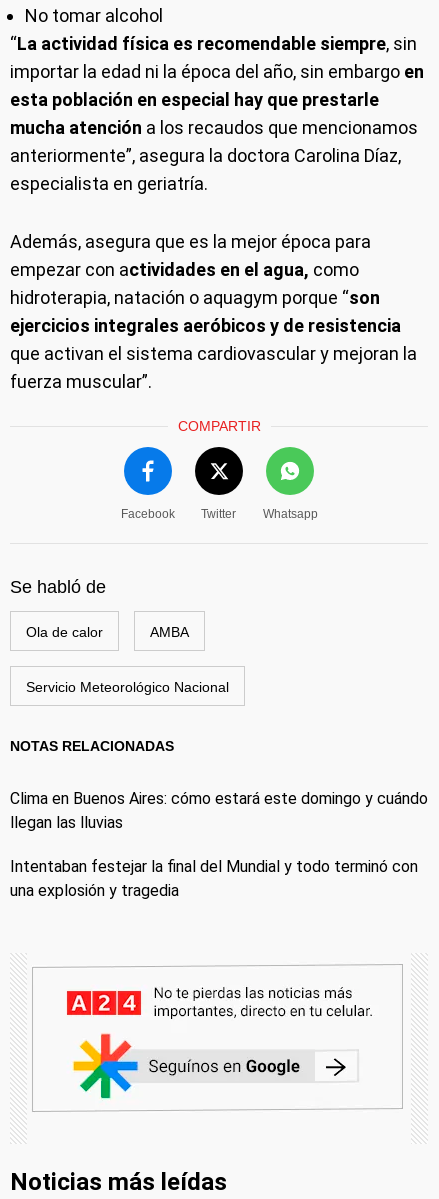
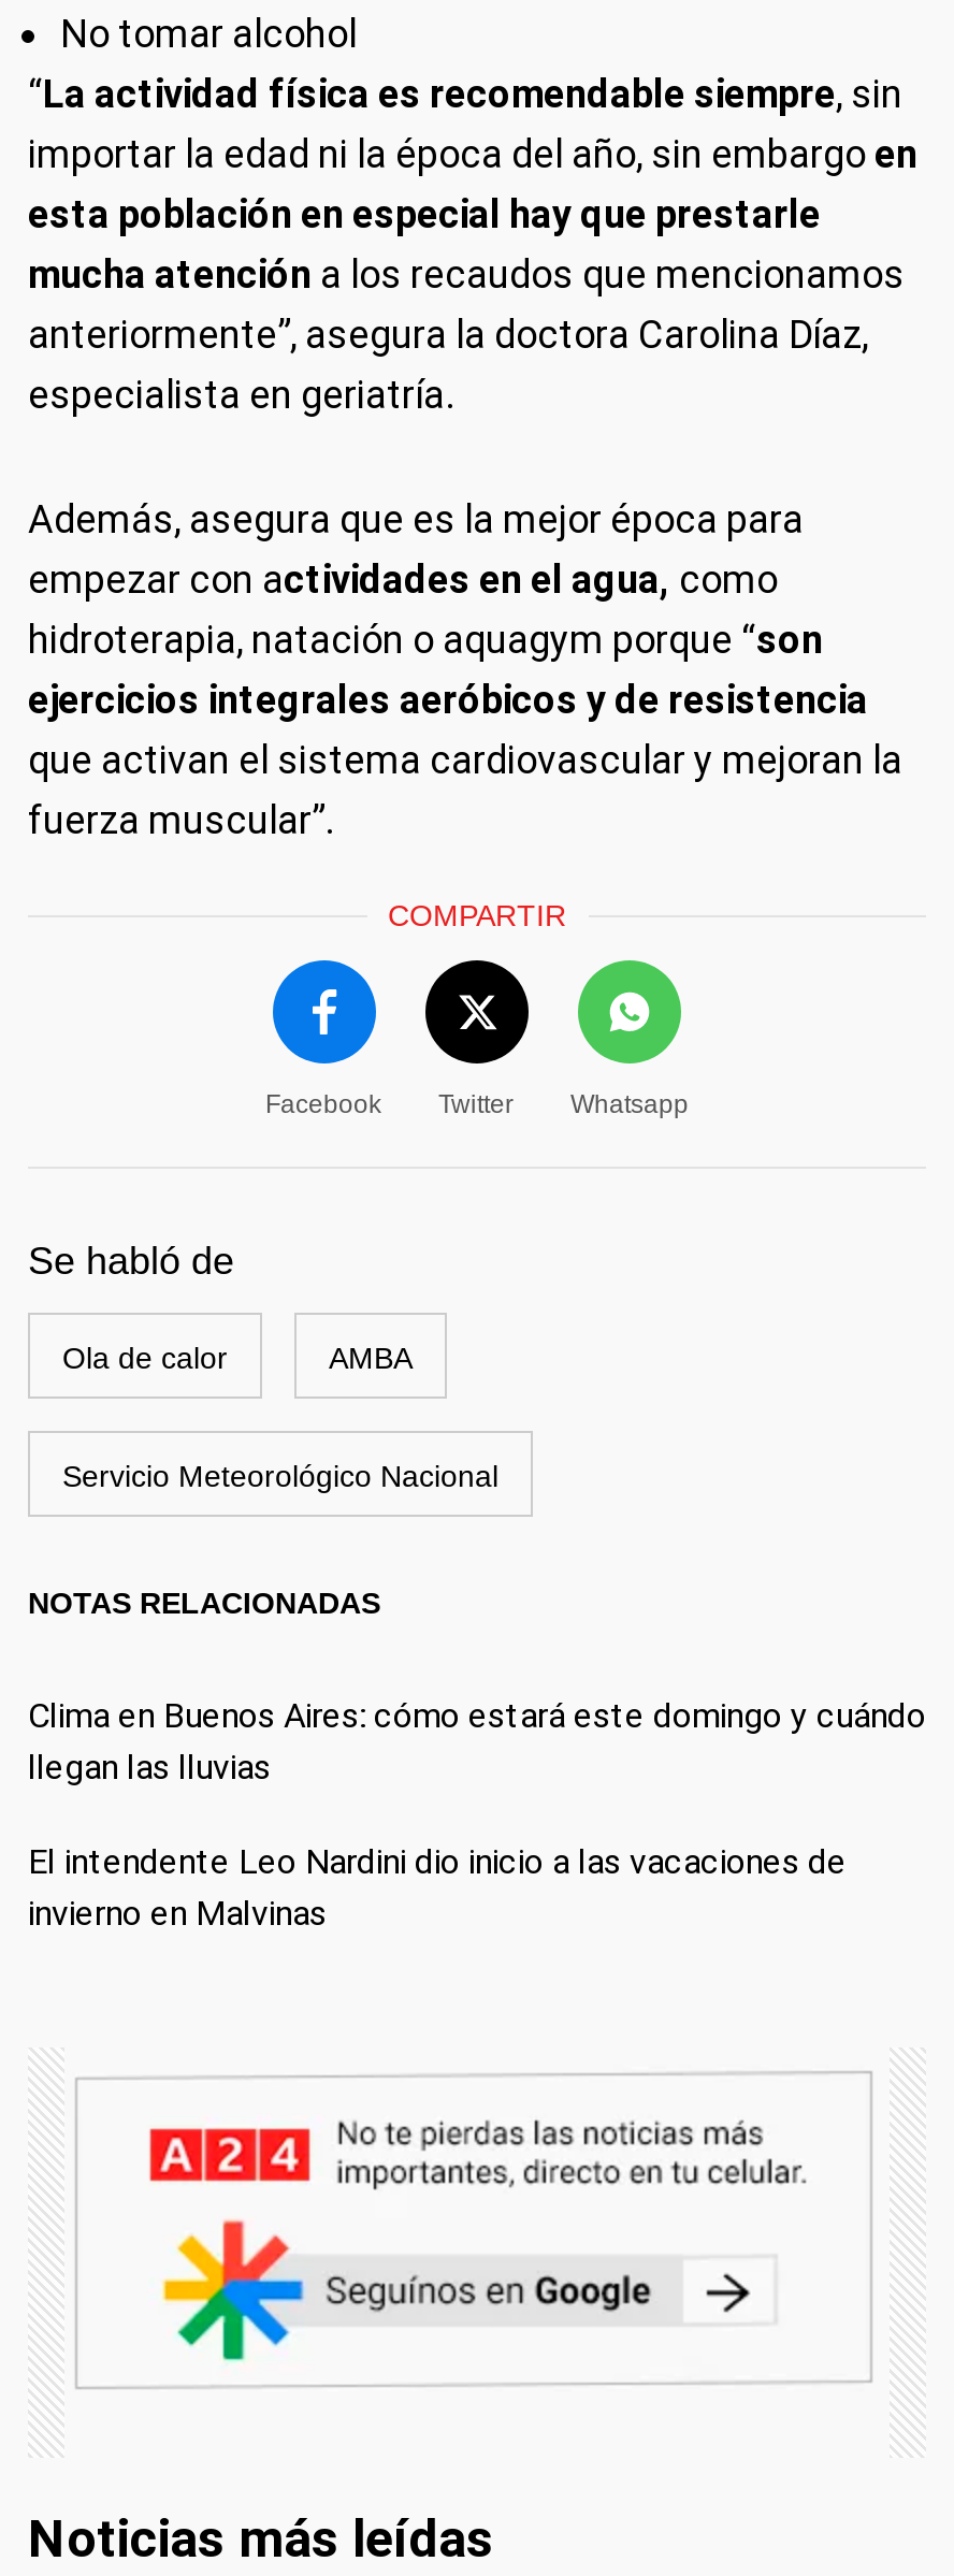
[10,857,418,900] Intentaban festejar la final del Mundial y todo terminó con | una explosión y tragedia -> [28,1841,847,1933] El intendente Leo Nardini dio inicio a las vacaciones de | invierno en Malvinas

